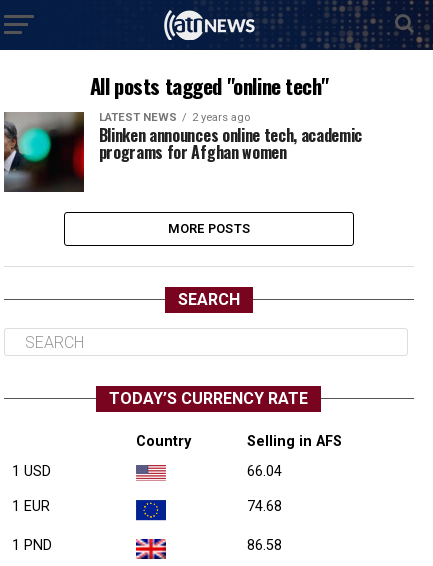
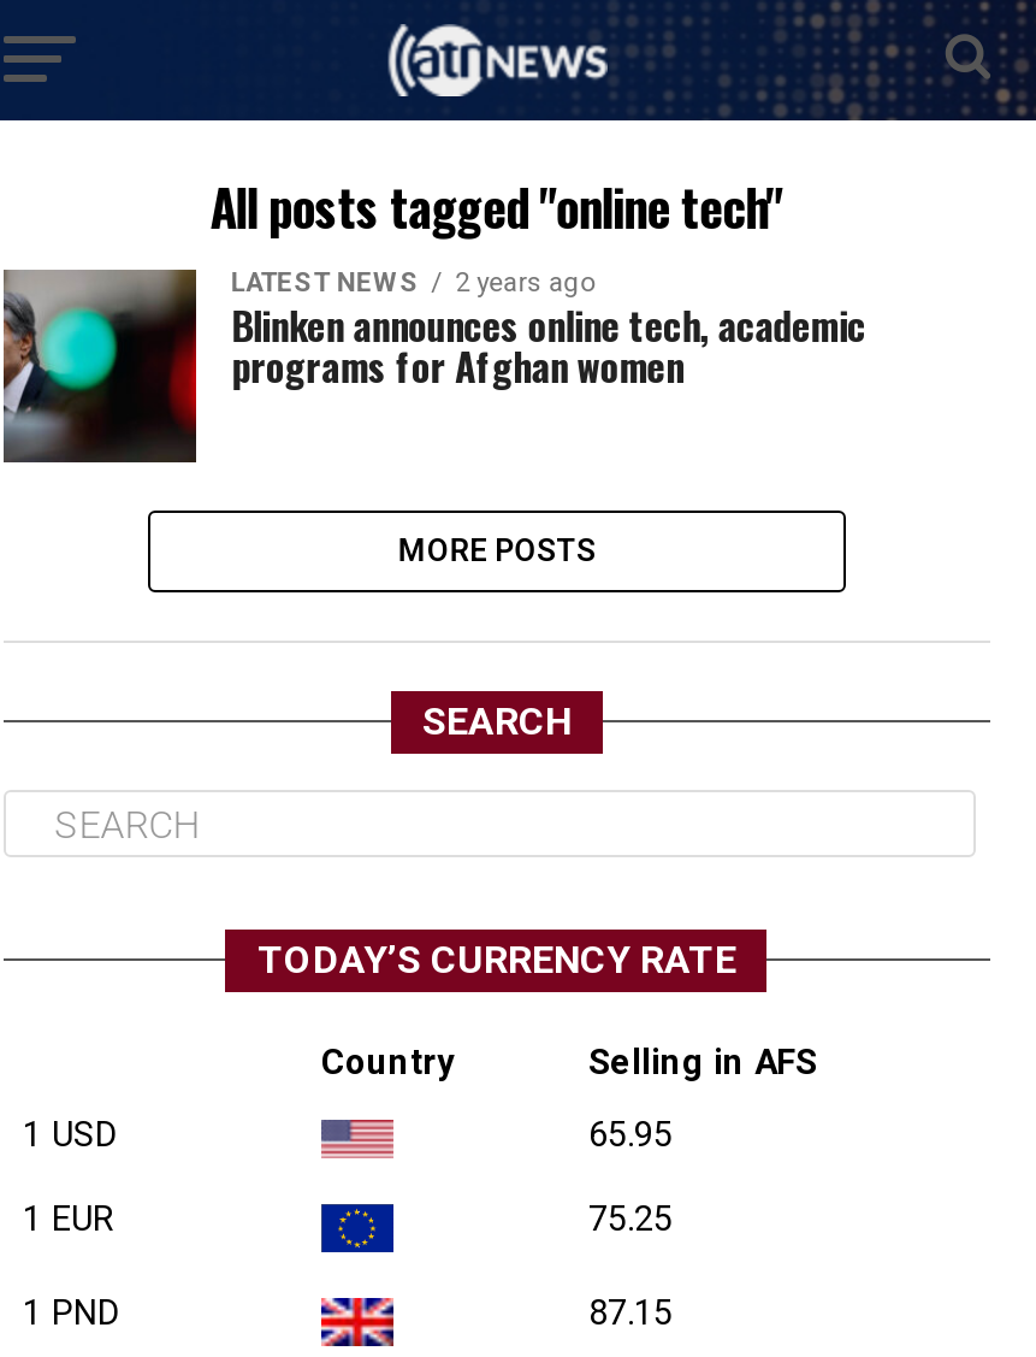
[247,463,282,480] 66.04 -> [588,1115,673,1156] 65.95
[247,498,282,515] 74.68 -> [588,1199,673,1240] 75.25
[247,537,282,554] 86.58 -> [588,1293,673,1334] 87.15

